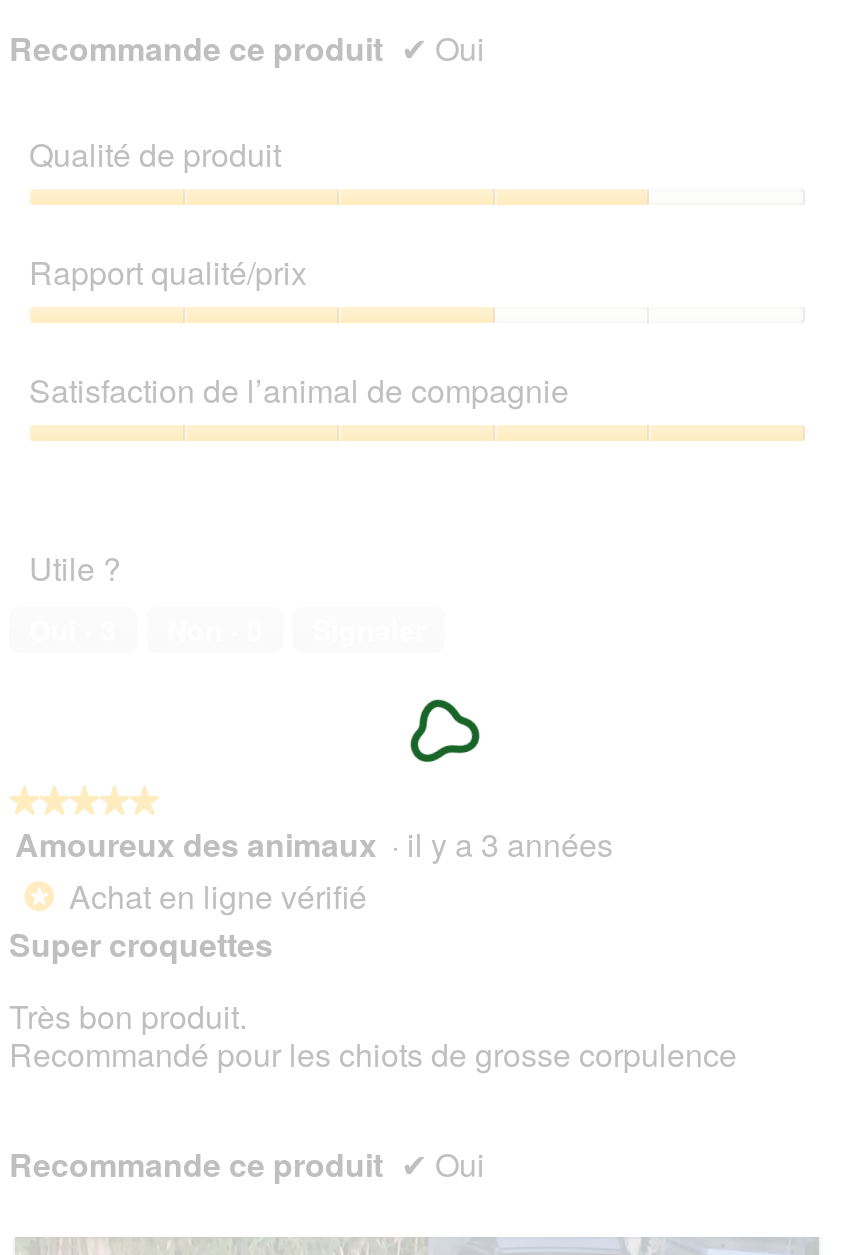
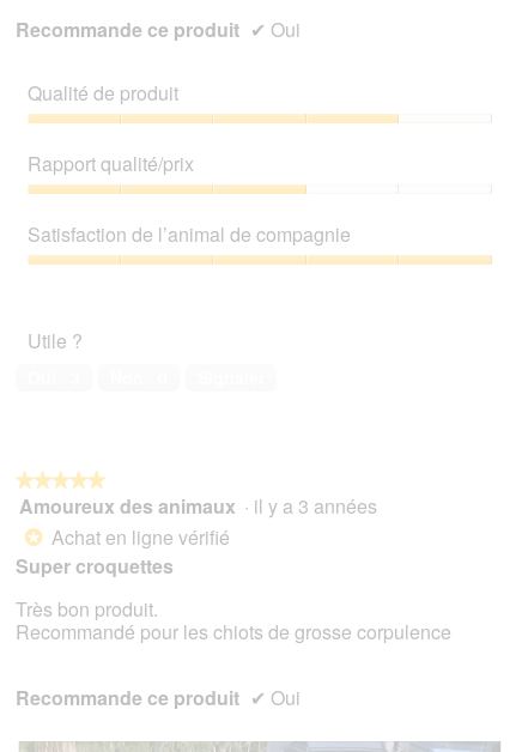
[407,697,483,765] [image] -> none

